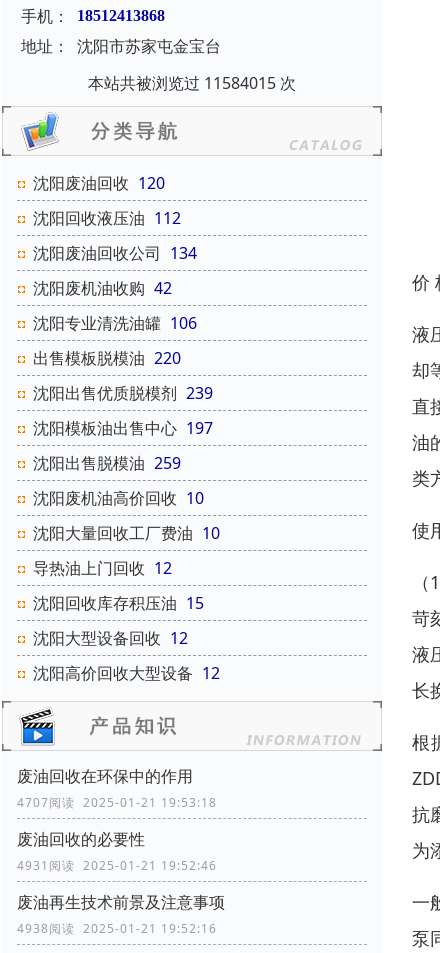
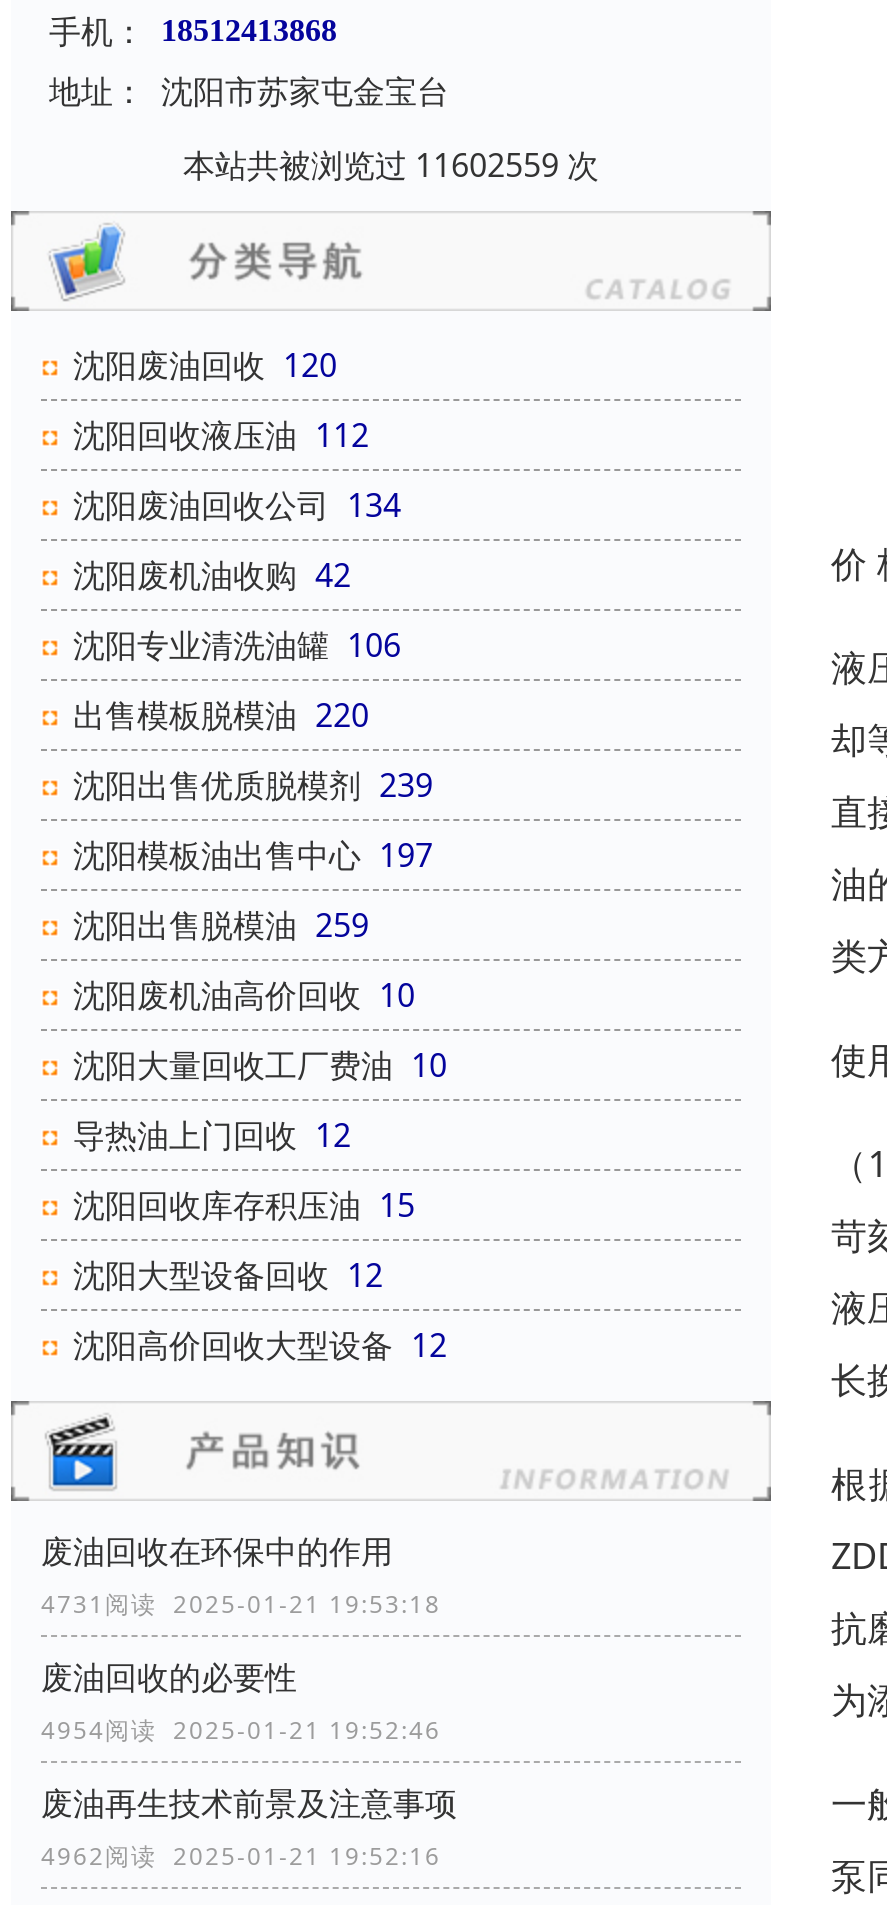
[88,72,296,94] 本站共被浏览过 11584015 次 -> [183,143,599,187] 本站共被浏览过 11602559 次
[17,794,217,811] 4707阅读 2025-01-21 19:53:18 -> [41,1587,441,1621] 4731阅读 2025-01-21 19:53:18
[17,857,217,874] 4931阅读 2025-01-21 19:52:46 -> [41,1713,441,1747] 4954阅读 2025-01-21 19:52:46
[17,920,217,937] 4938阅读 2025-01-21 19:52:16 -> [41,1839,441,1873] 4962阅读 2025-01-21 19:52:16

